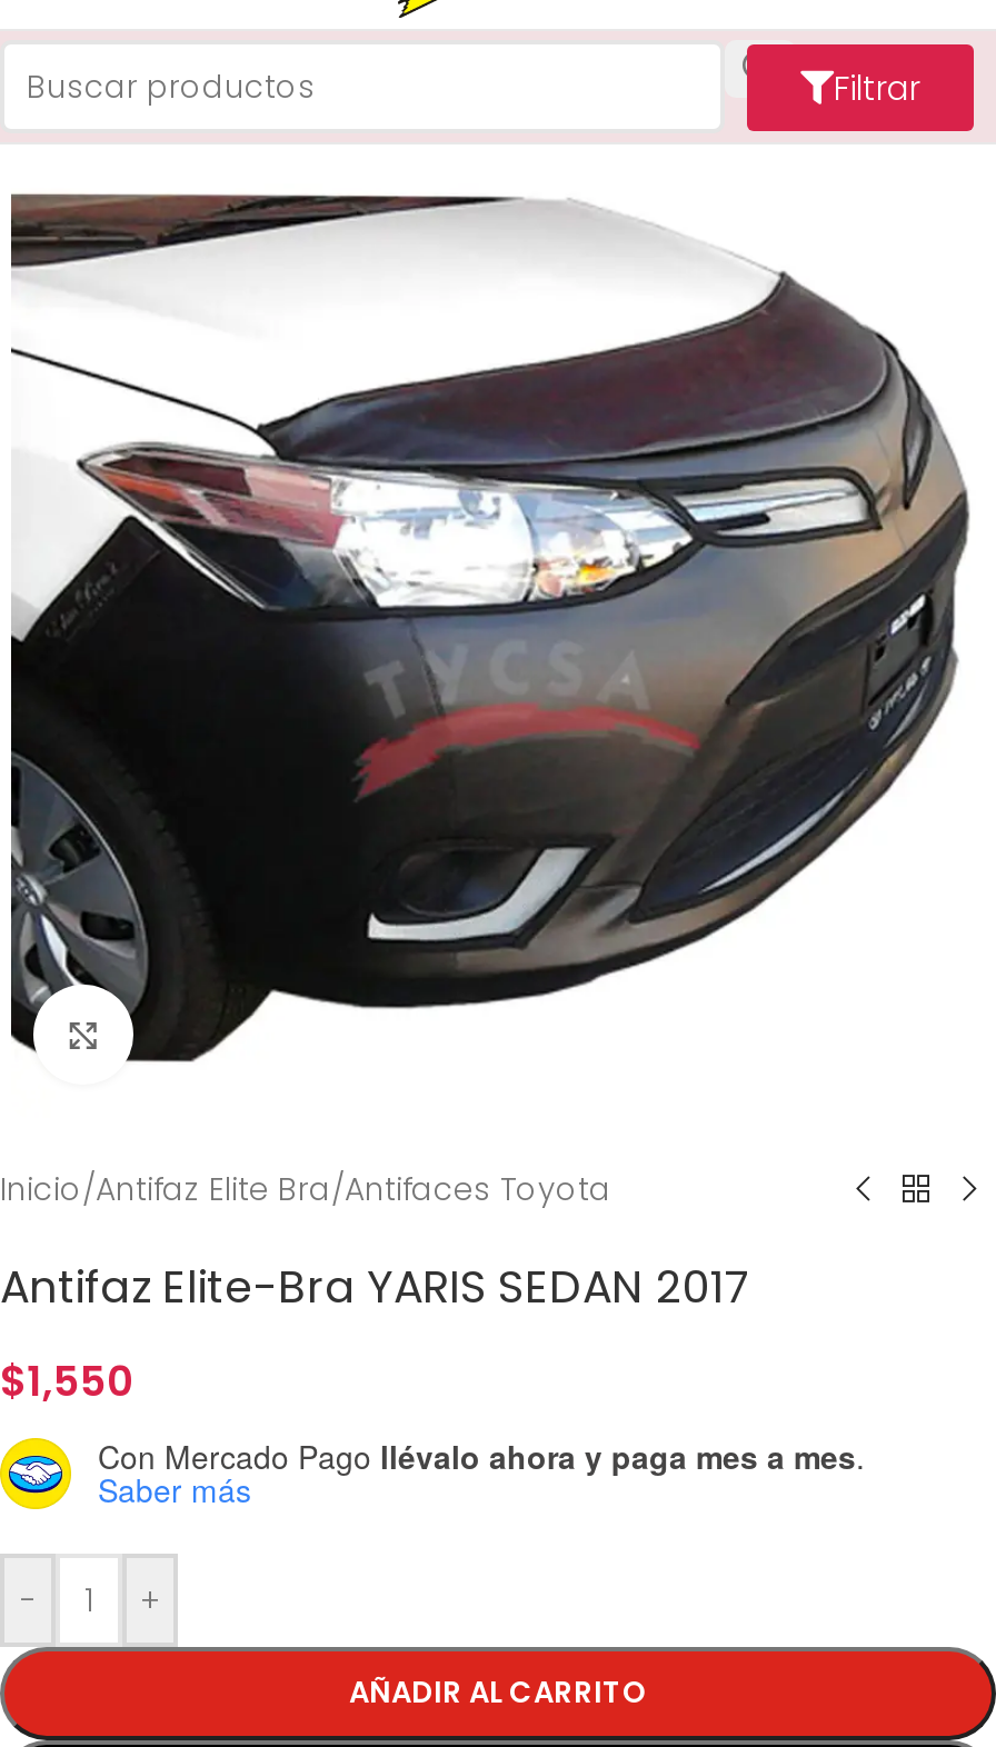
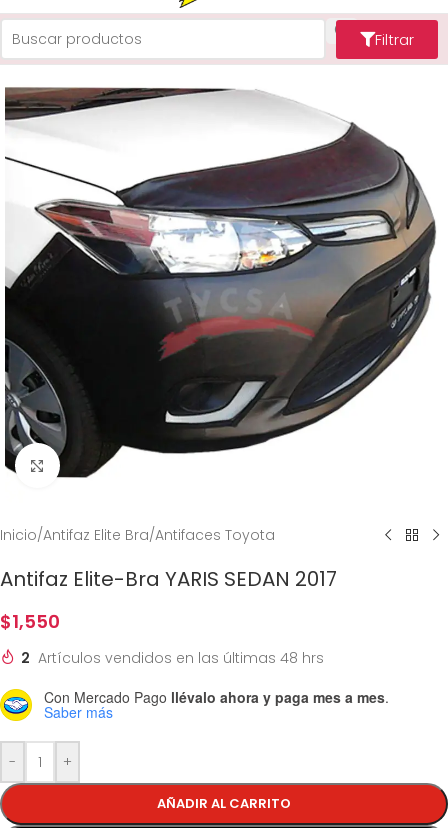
none -> [21,648,324,668] 2 Artículos vendidos en las últimas 48 hrs

